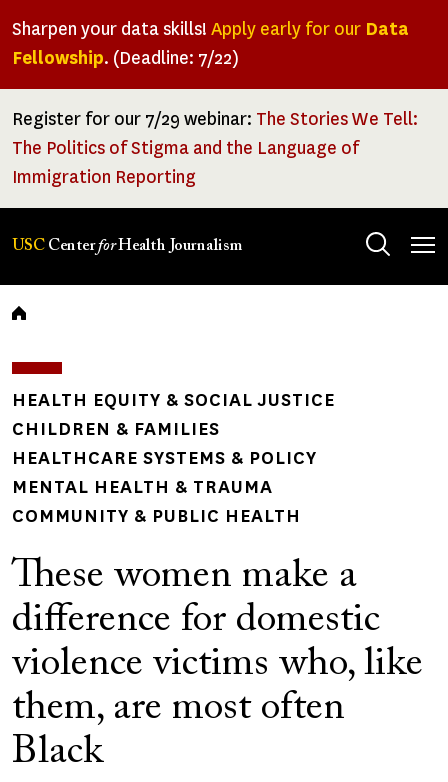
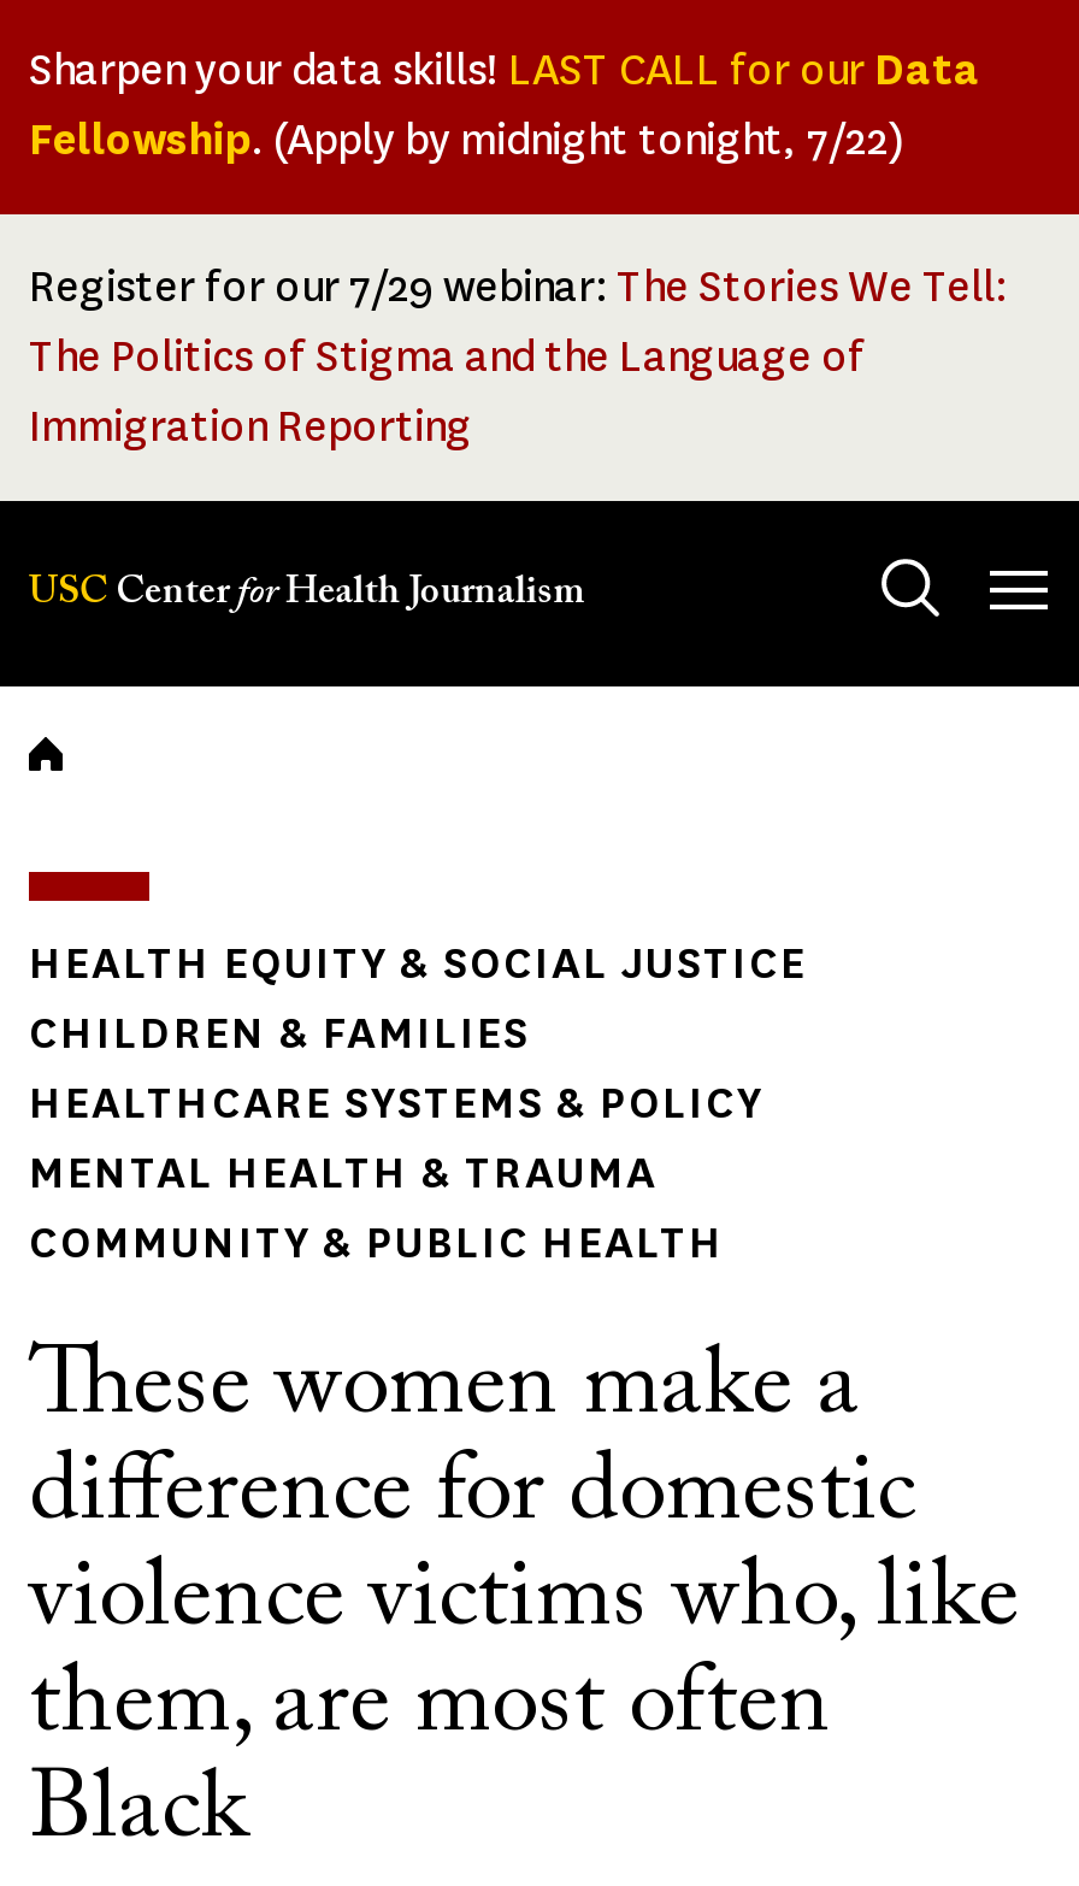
[12,17,409,70] Sharpen your data skills! Apply early for our Data | Fellowship. (Deadline: 7/22) -> [29,41,980,169] Sharpen your data skills! LAST CALL for our Data | Fellowship. (Apply by midnight tonight, 7/22)

